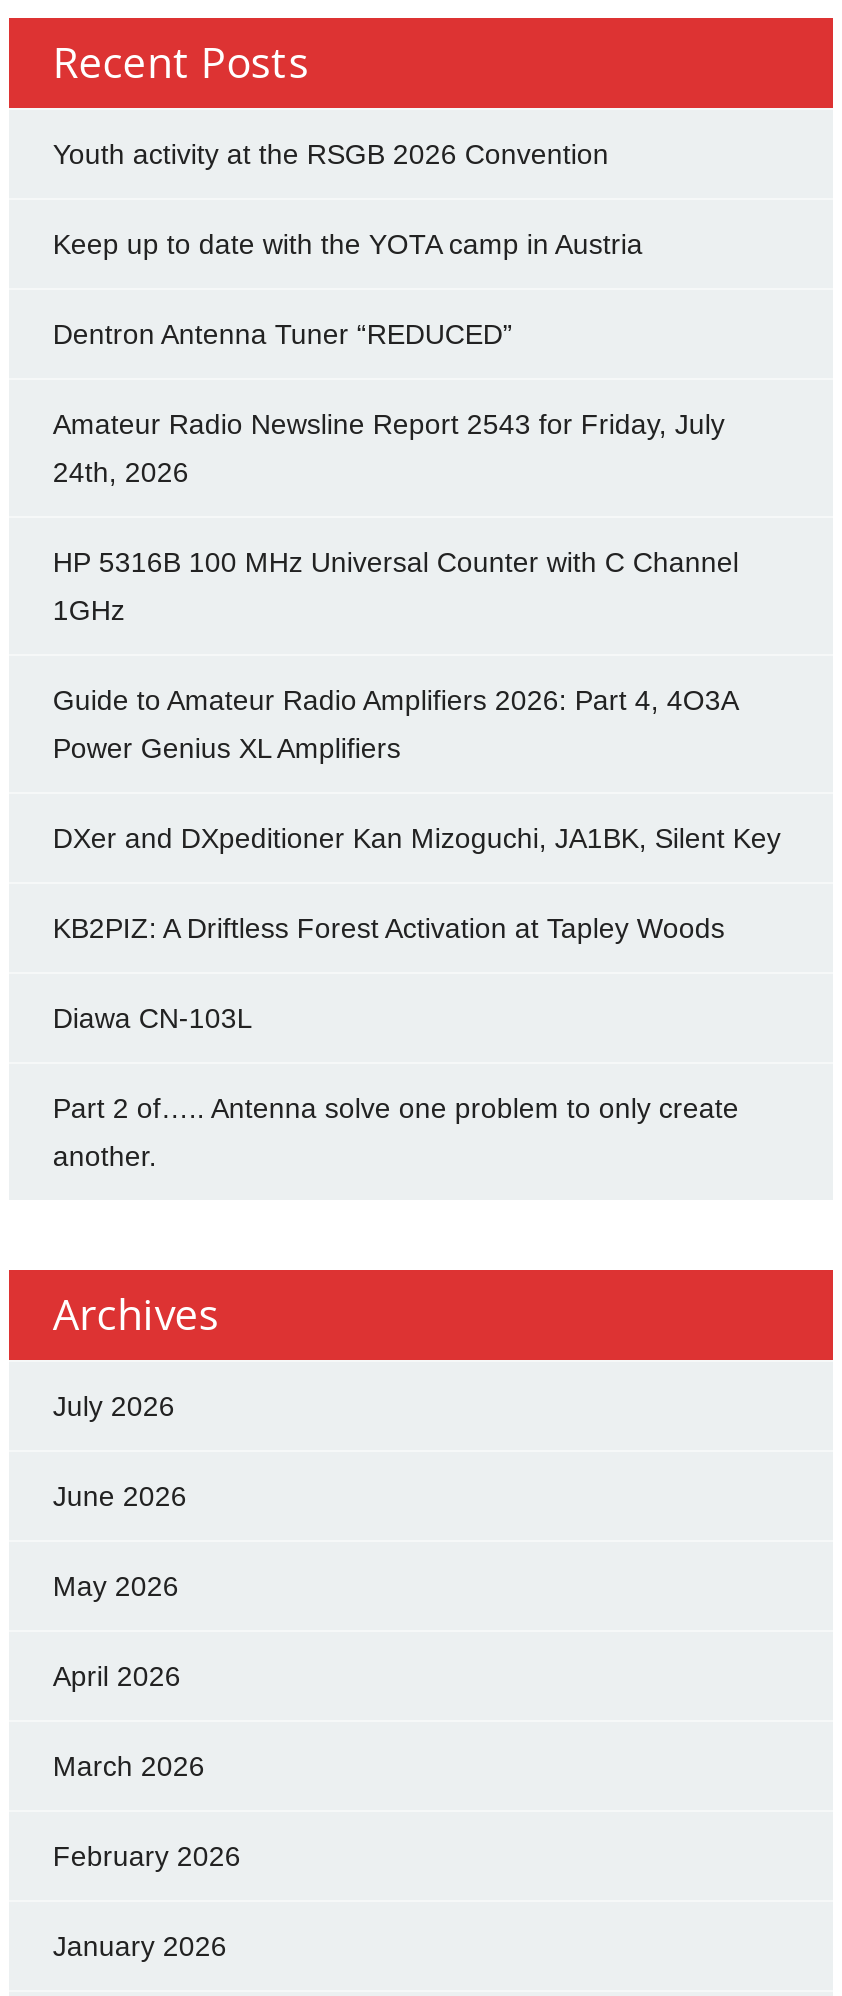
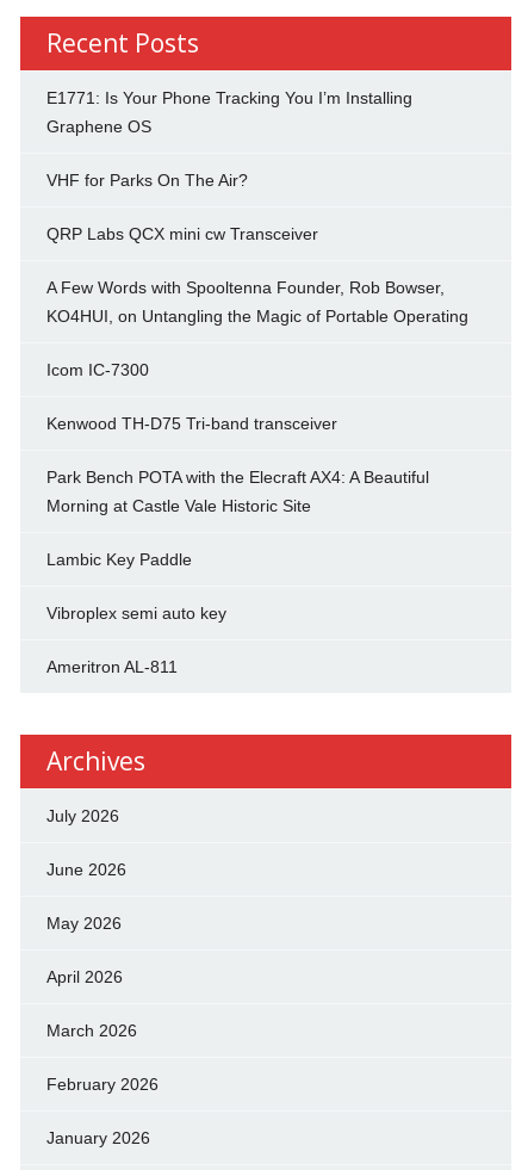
[53,138,781,1172] Youth activity at the RSGB 2026 Convention | Keep up to date with the YOTA camp in Austria | Dentron Antenna Tuner “REDUCED” | Amateur Radio Newsline Report 2543 for Friday, July | 24th, 2026 | HP 5316B 100 MHz Universal Counter with C Channel | 1GHz | Guide to Amateur Radio Amplifiers 2026: Part 4, 4O3A | Power Genius XL Amplifiers | DXer and DXpeditioner Kan Mizoguchi, JA1BK, Silent Key | KB2PIZ: A Driftless Forest Activation at Tapley Woods | Diawa CN-103L | Part 2 of….. Antenna solve one problem to only create | another. -> [46,88,468,676] E1771: Is Your Phone Tracking You I’m Installing | Graphene OS | VHF for Parks On The Air? | QRP Labs QCX mini cw Transceiver | A Few Words with Spooltenna Founder, Rob Bowser, | KO4HUI, on Untangling the Magic of Portable Operating | Icom IC-7300 | Kenwood TH-D75 Tri-band transceiver | Park Bench POTA with the Elecraft AX4: A Beautiful | Morning at Castle Vale Historic Site | Lambic Key Paddle | Vibroplex semi auto key | Ameritron AL-811

